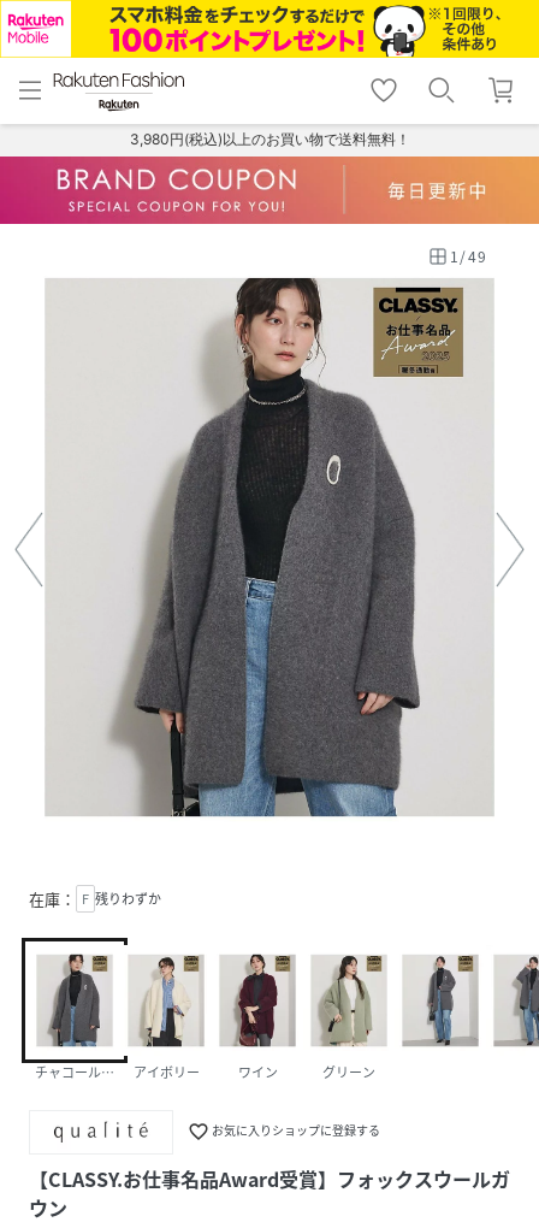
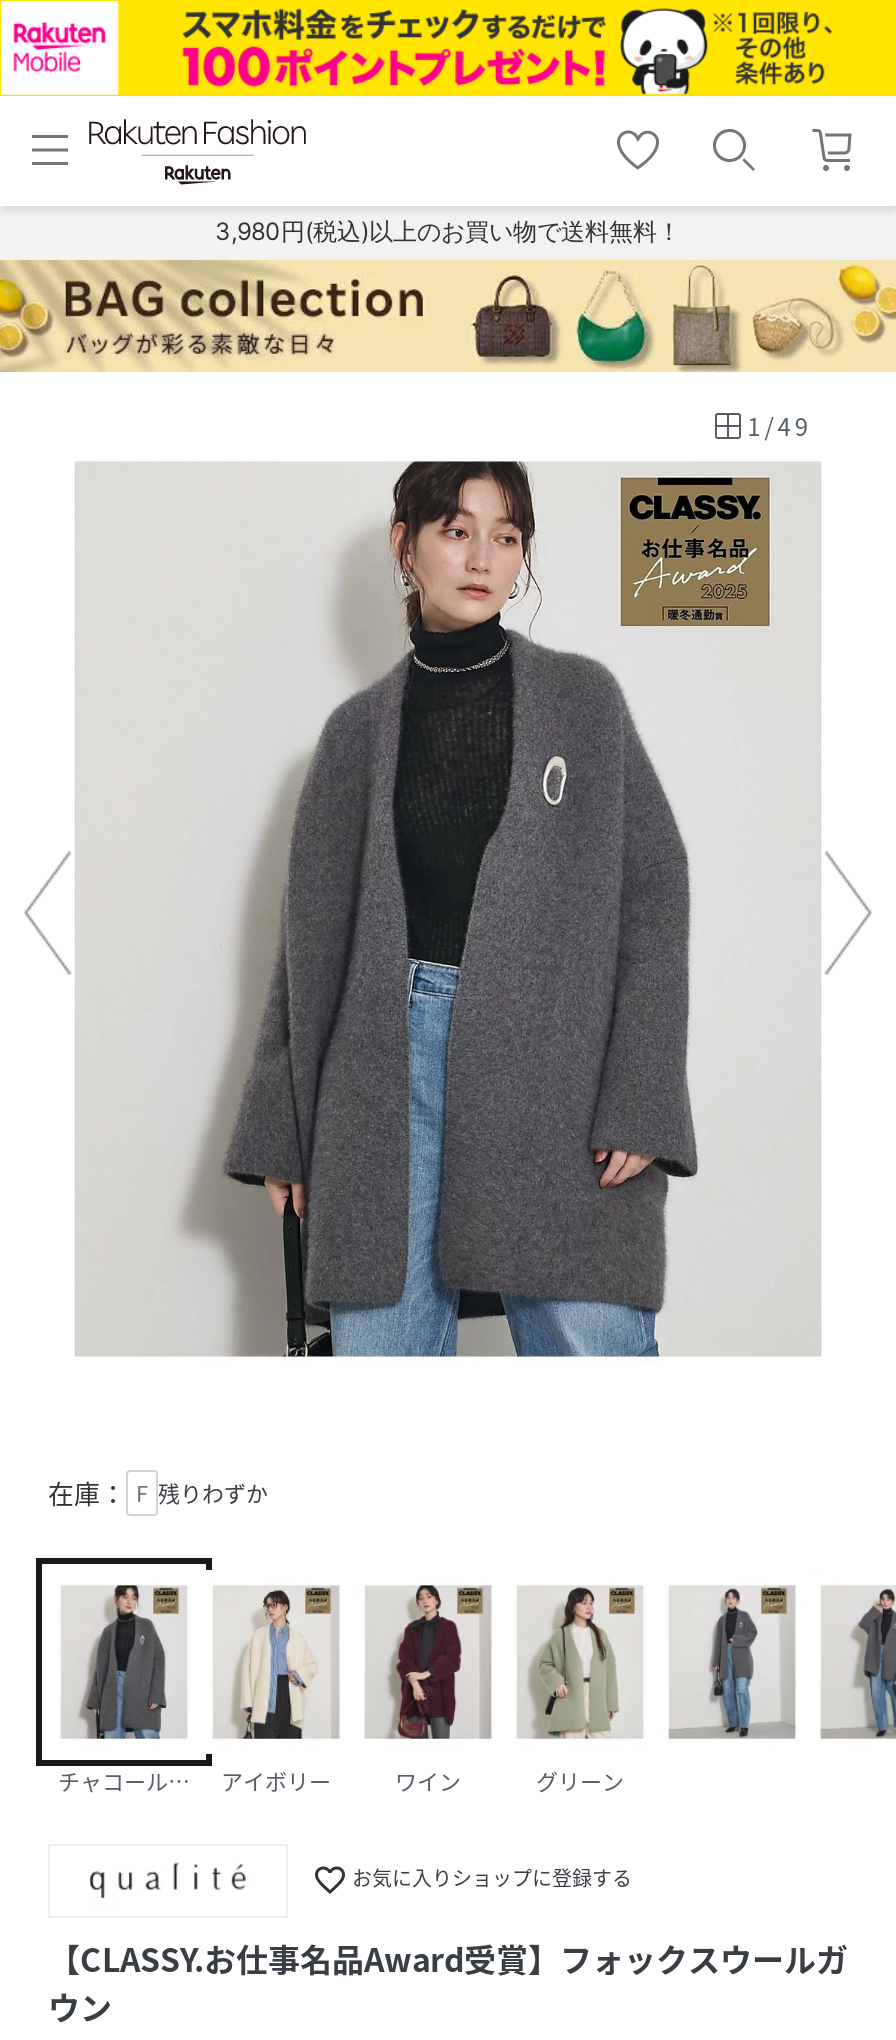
[4,155,535,225] [image] -> [6,260,890,372] [image]

